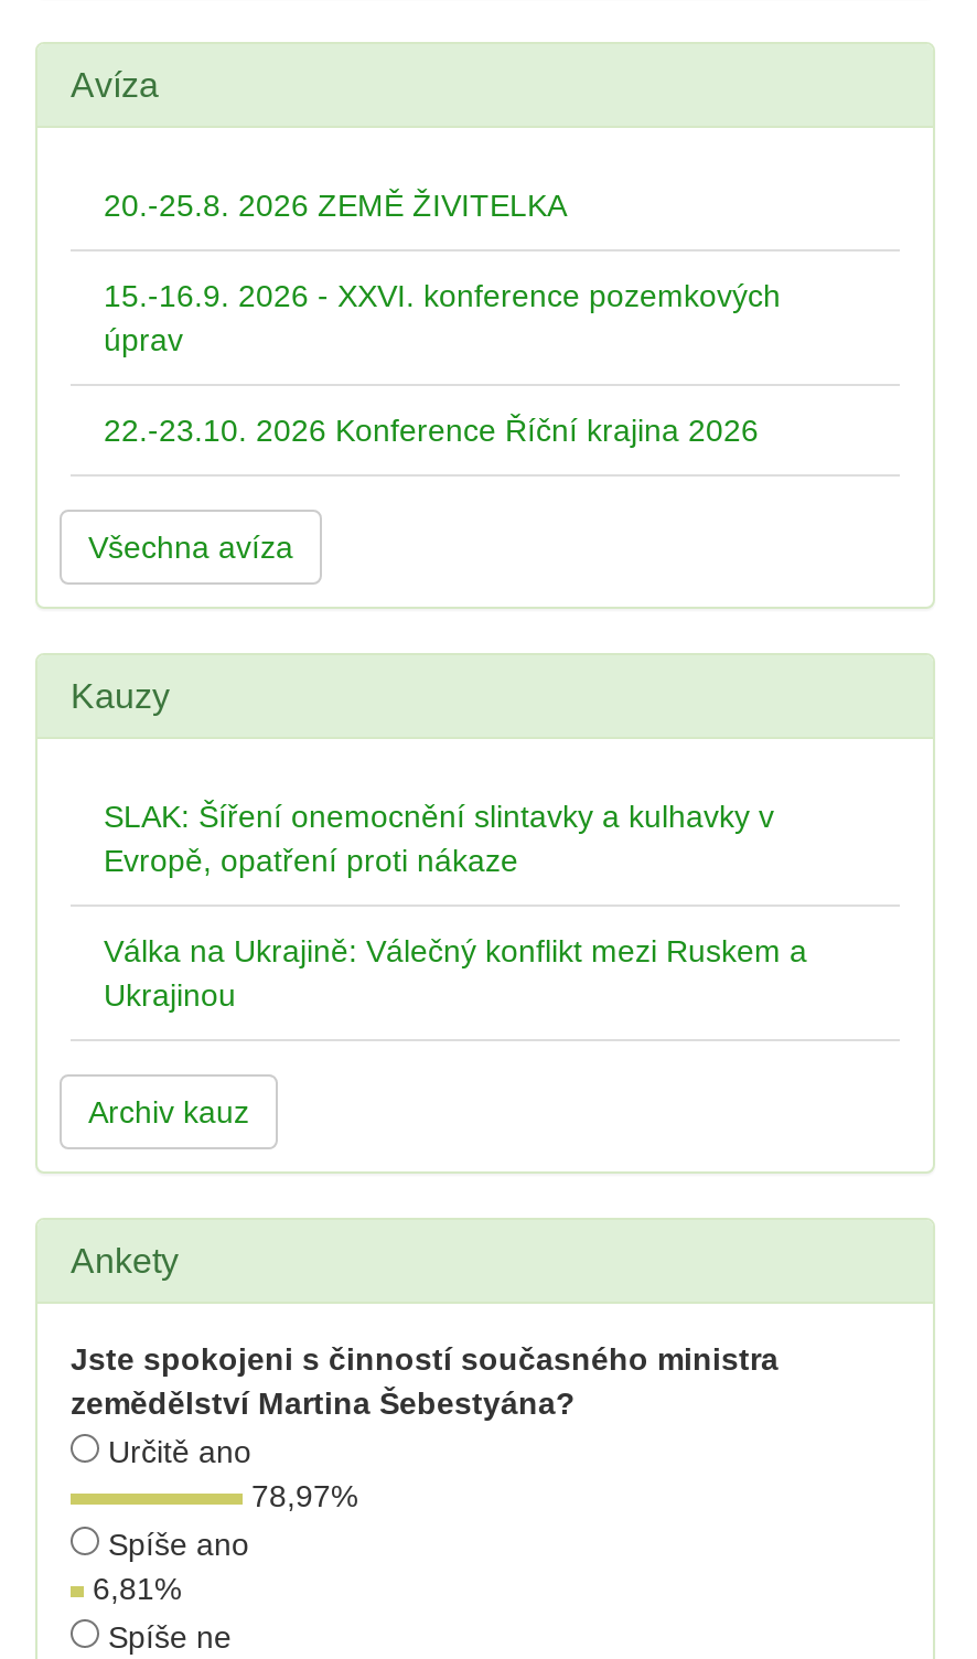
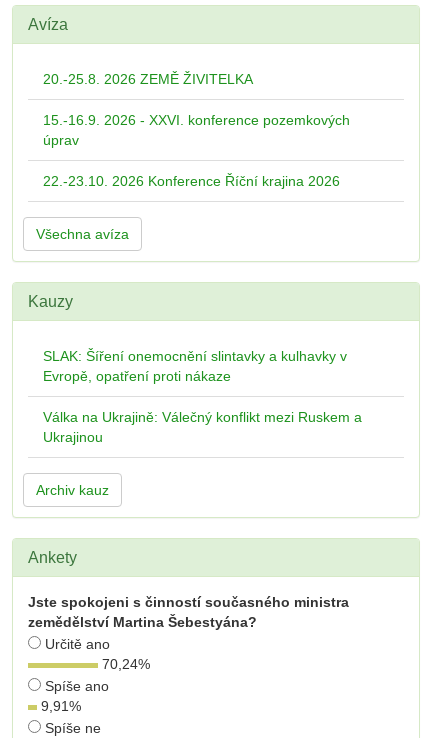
[243,1479,357,1514] 78,97% -> [98,656,150,672] 70,24%
[84,1571,181,1607] 6,81% -> [37,698,81,714] 9,91%

